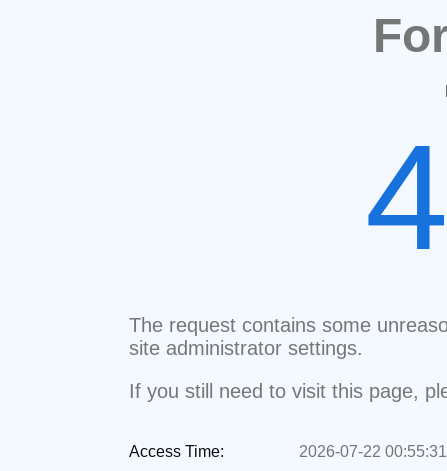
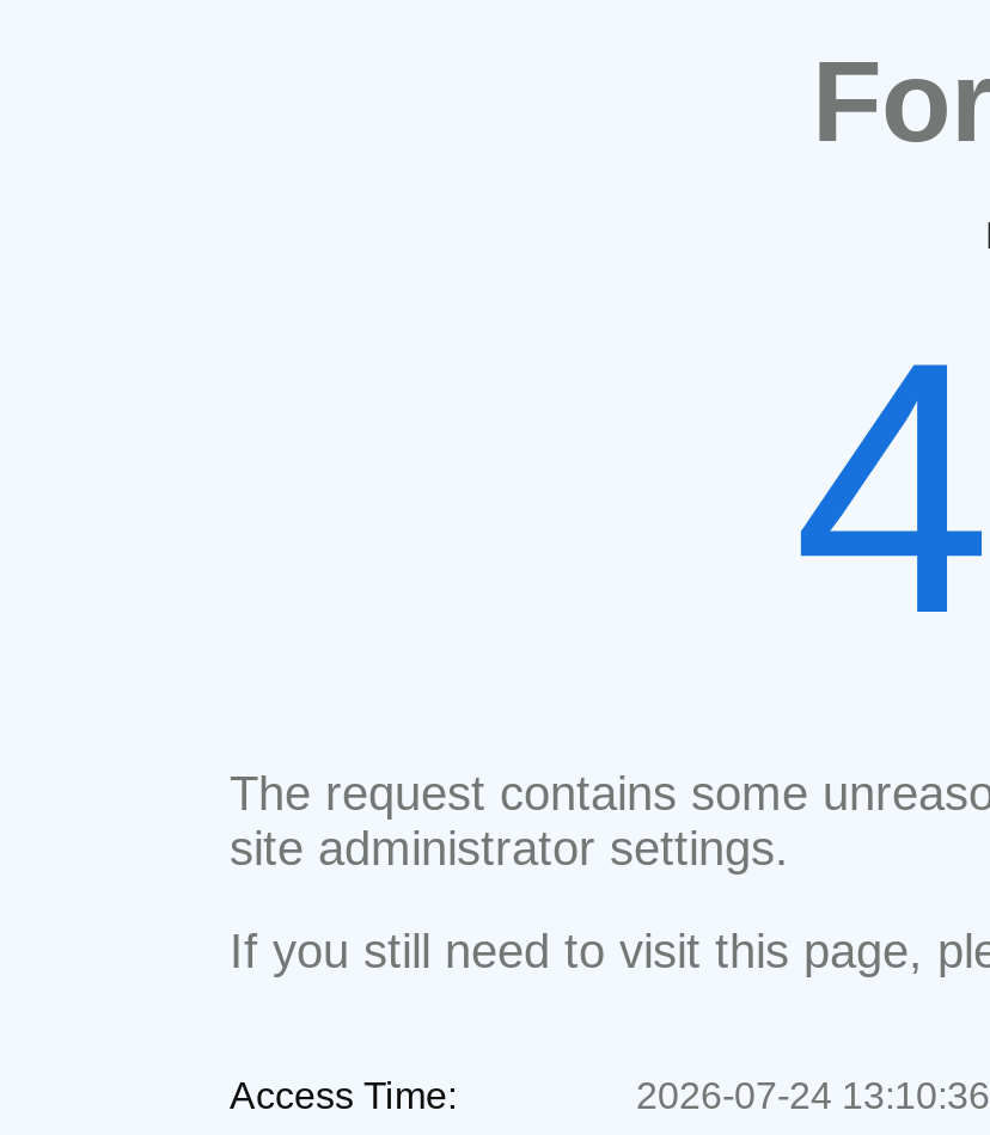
[299,443,447,460] 2026-07-22 00:55:31 -> [636,1075,990,1116] 2026-07-24 13:10:36

